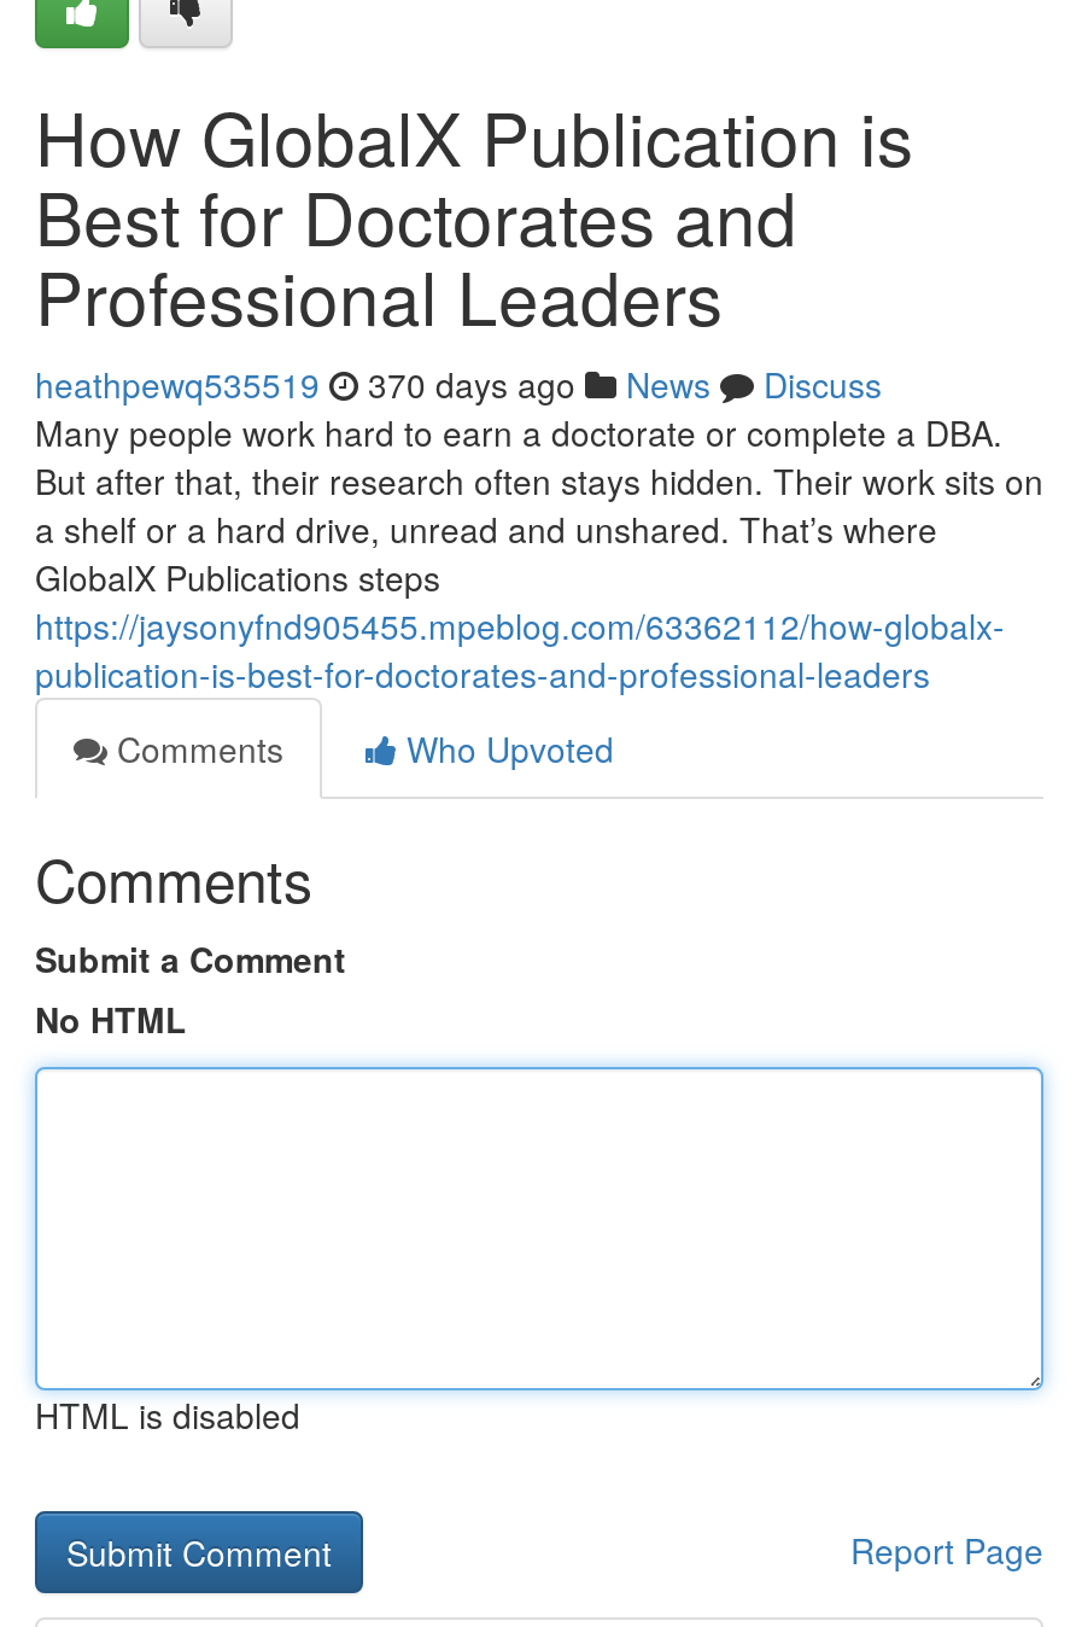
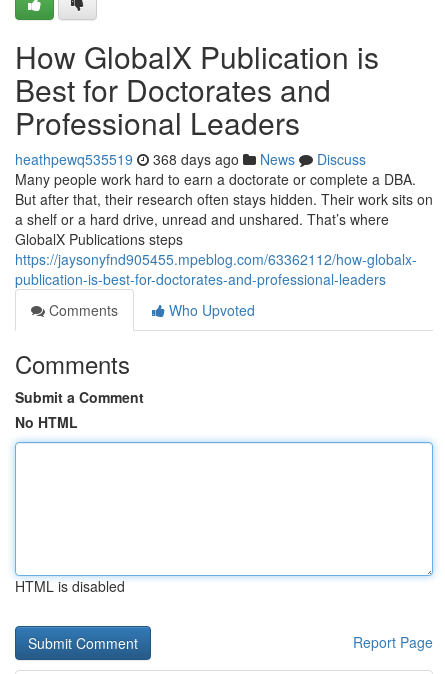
[35,360,882,408] heathpewq535519 370 days ago News Discuss -> [15,149,366,169] heathpewq535519 368 days ago News Discuss

